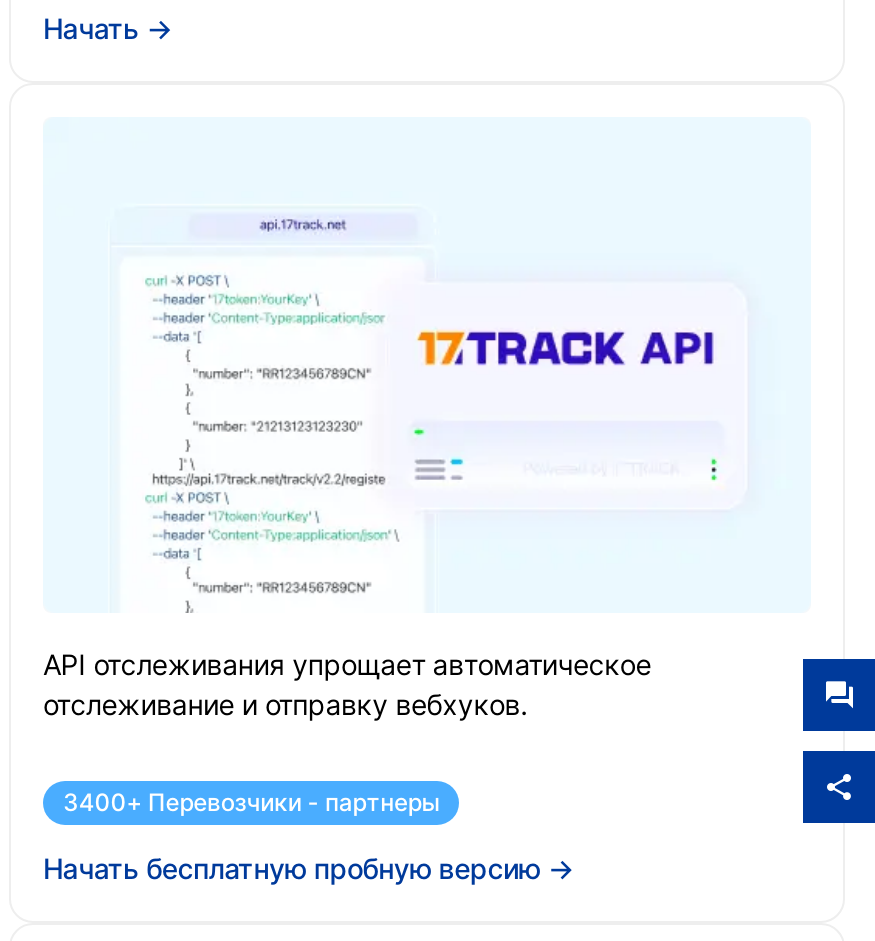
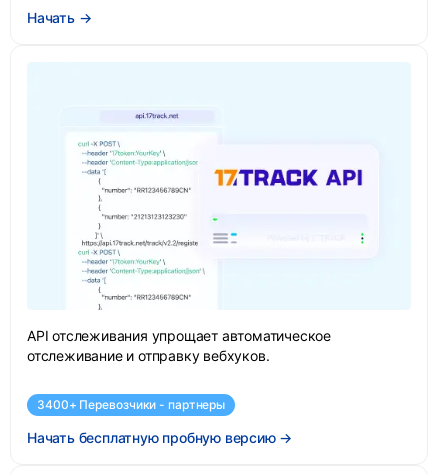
[801,657,869,733] [image] -> none
[801,749,869,825] [image] -> none

